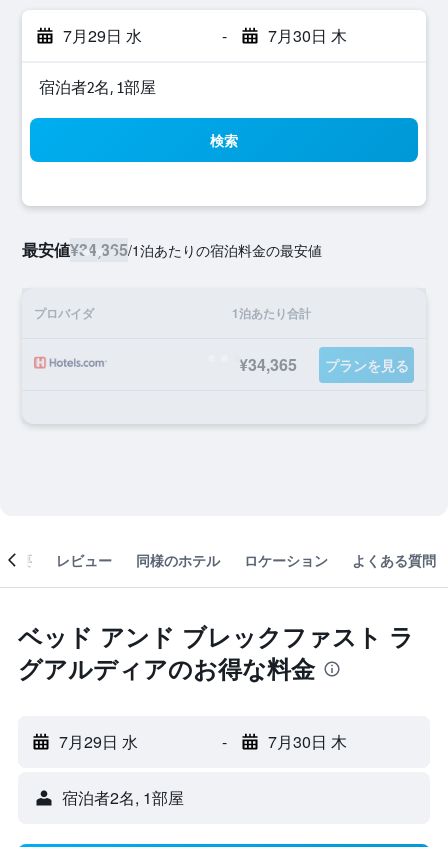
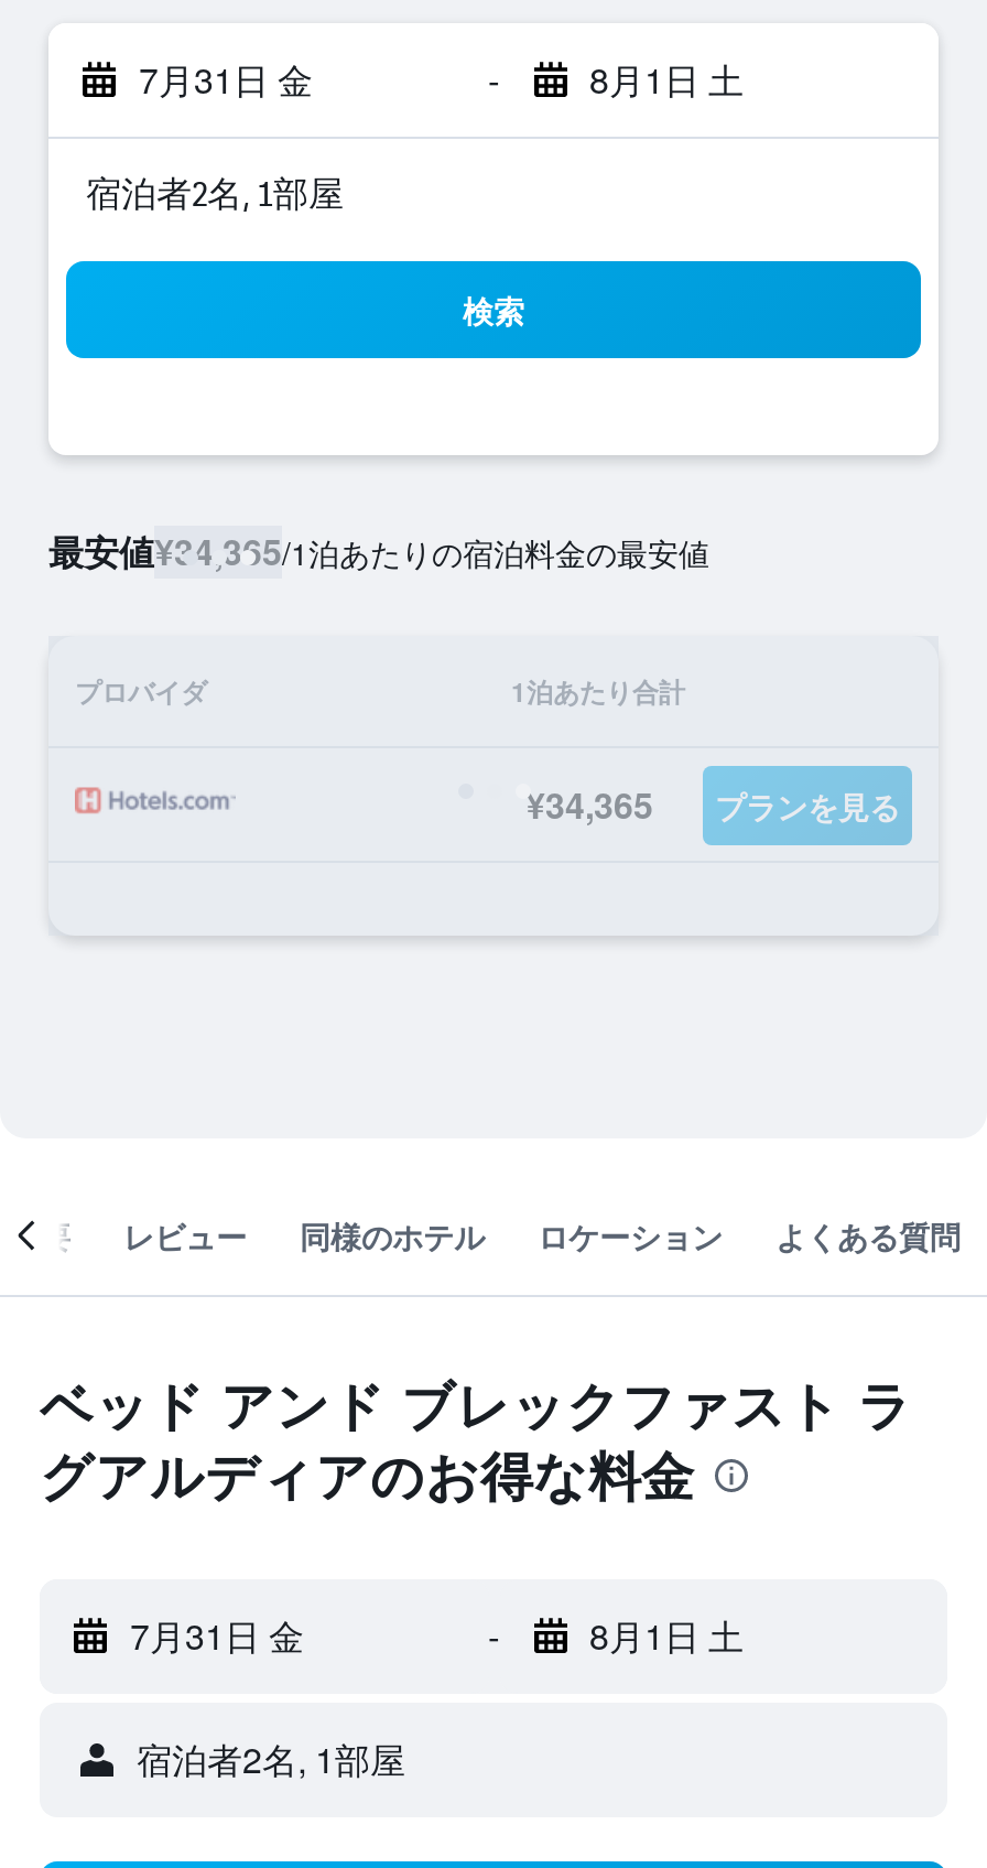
[63,24,142,47] 7月29日 水 -> [139,54,313,105] 7月31日 金
[267,24,346,47] 7月30日 木 -> [589,54,744,105] 8月1日 土
[59,730,138,753] 7月29日 水 -> [130,1610,304,1661] 7月31日 金
[267,730,346,753] 7月30日 木 -> [589,1610,744,1661] 8月1日 土

